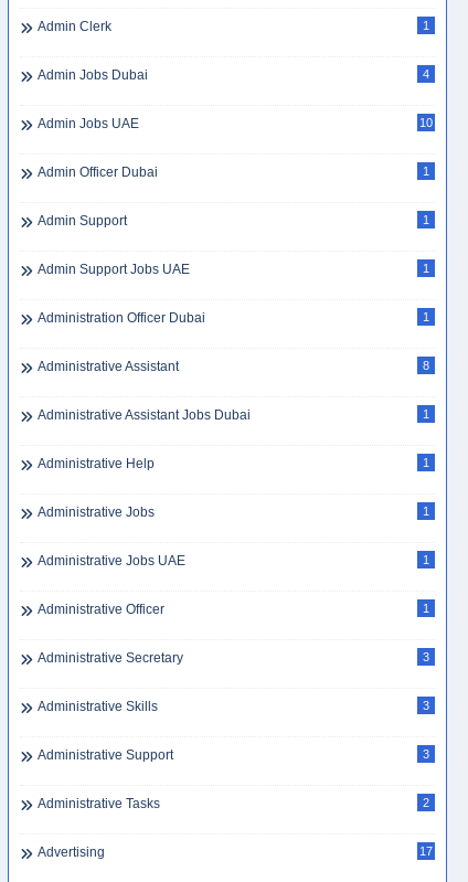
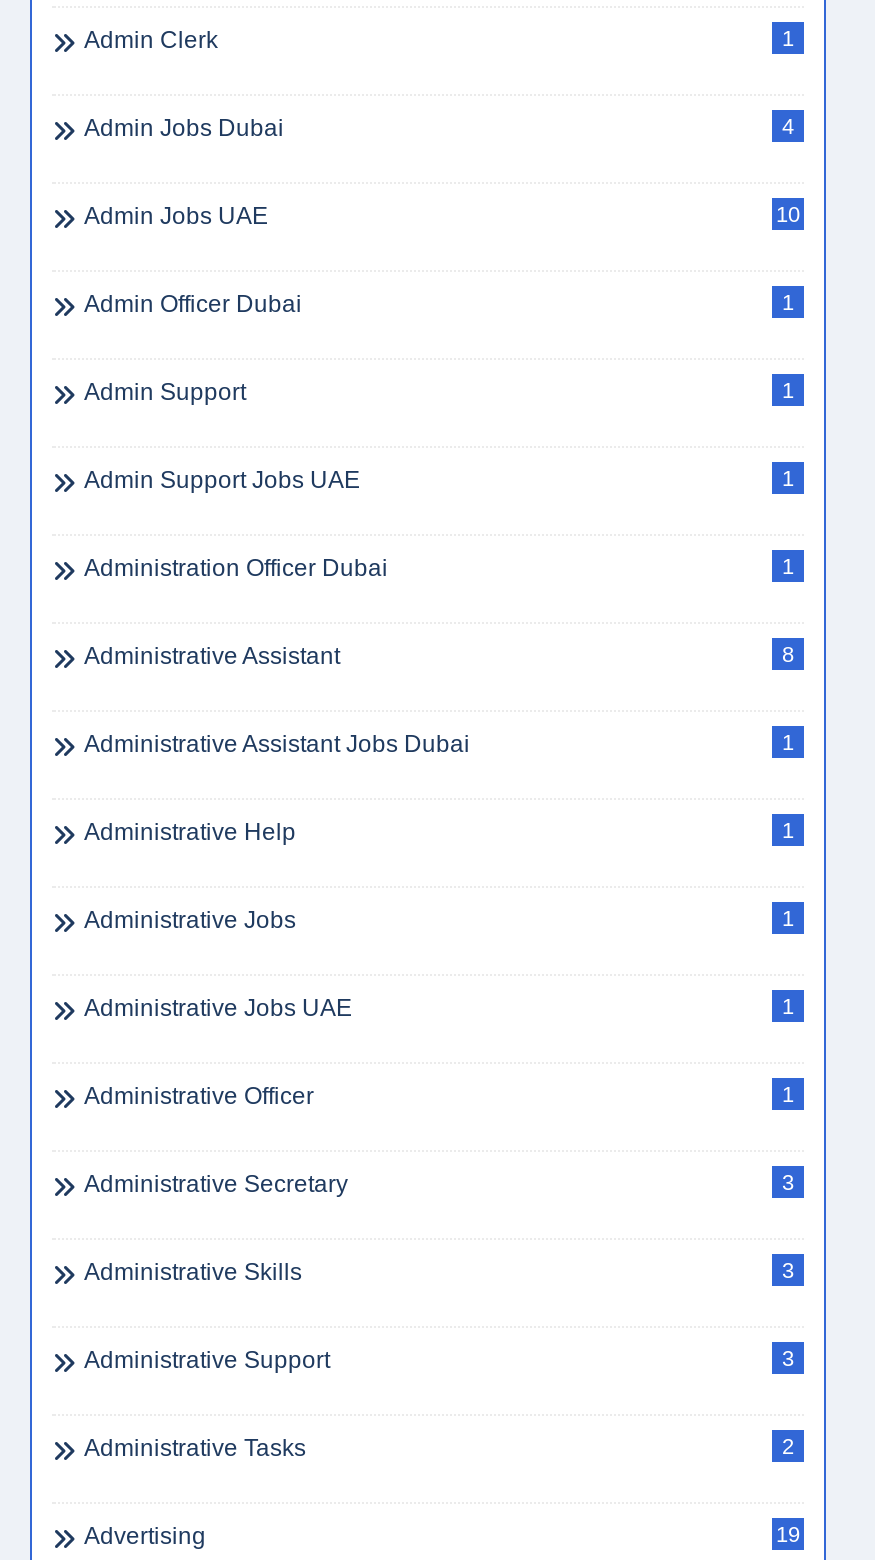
[419,844,433,858] 17 -> [776,1522,800,1546] 19

